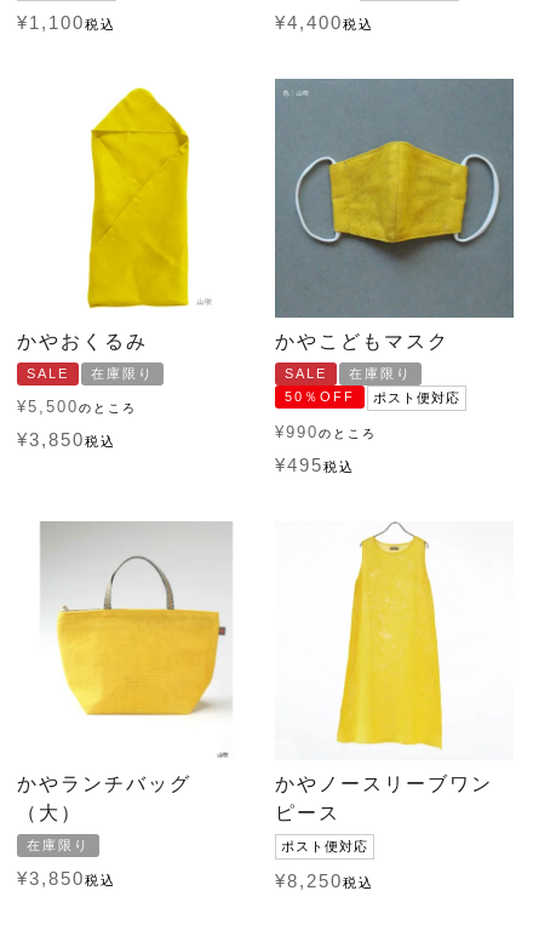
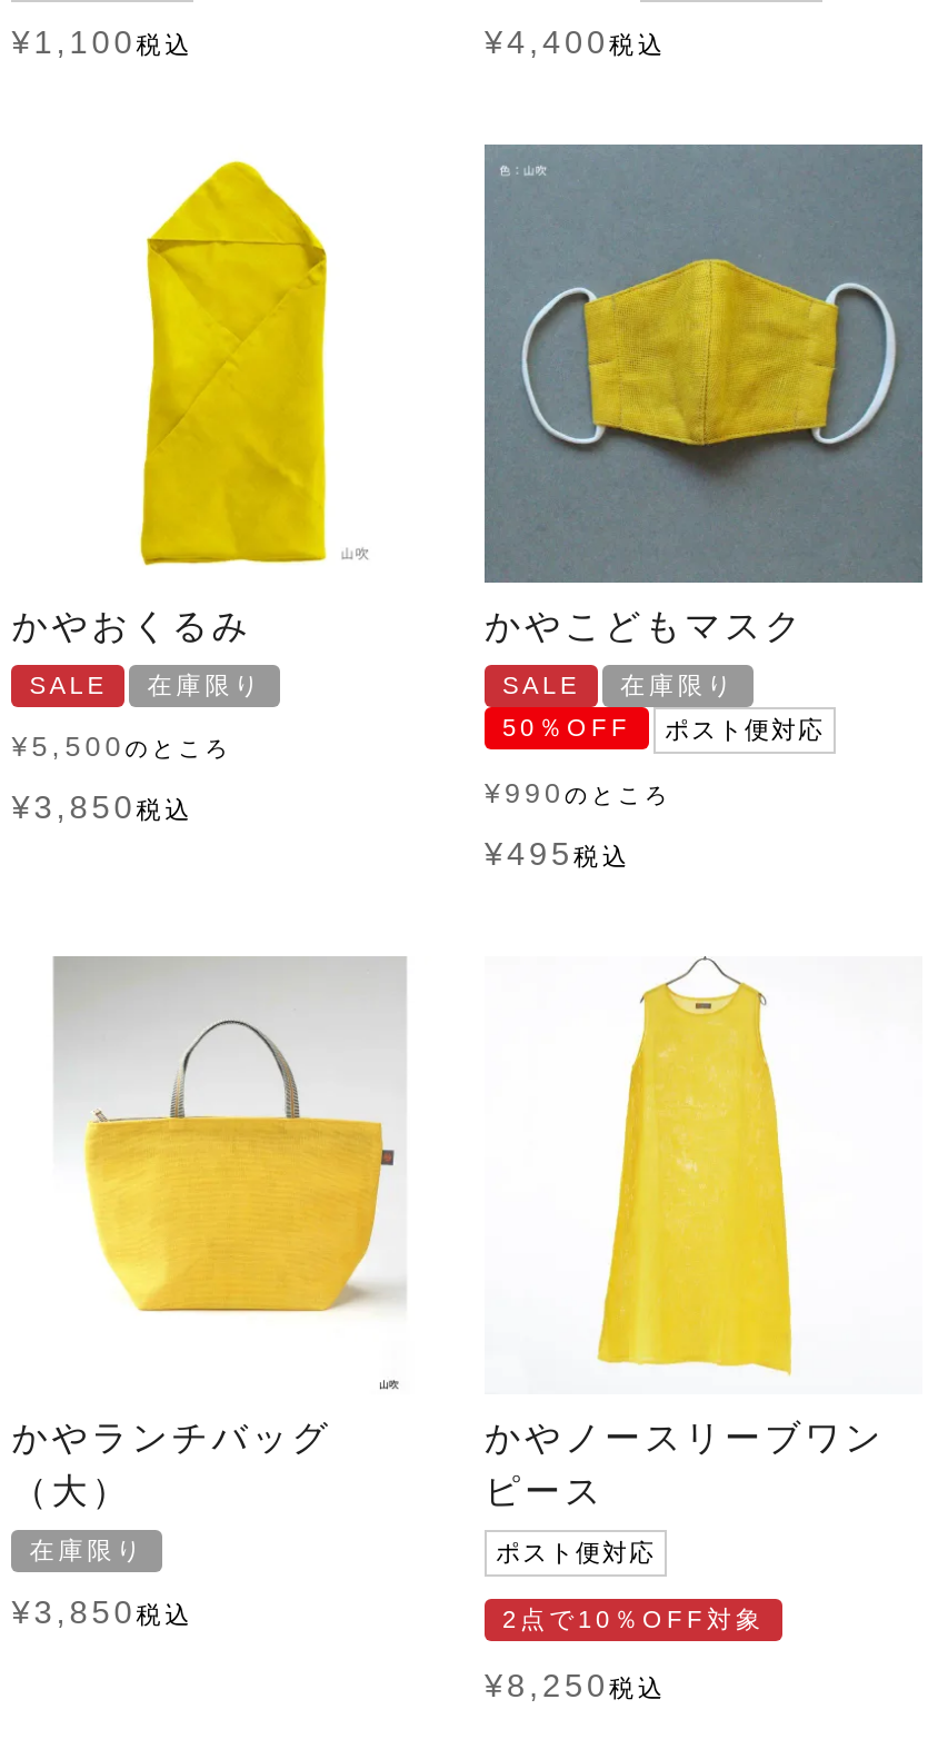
none -> [502,1605,765,1632] 2点で10％OFF対象

